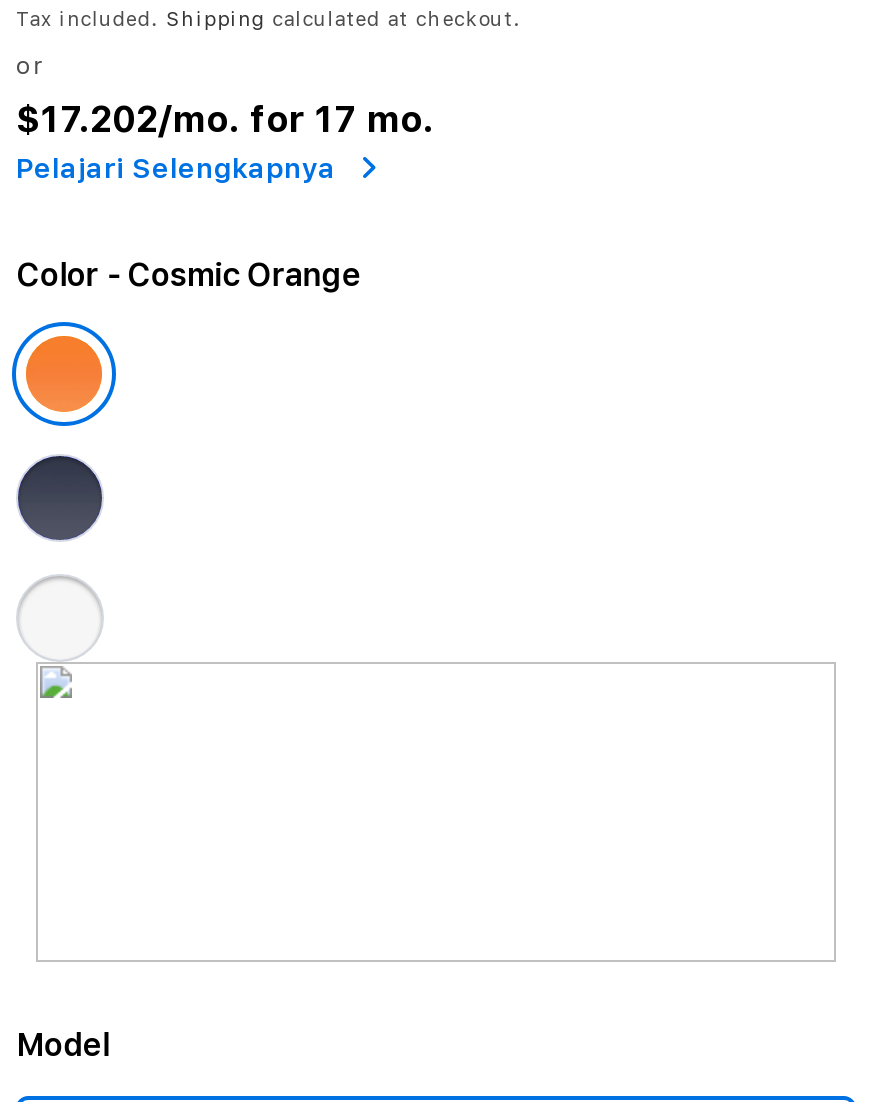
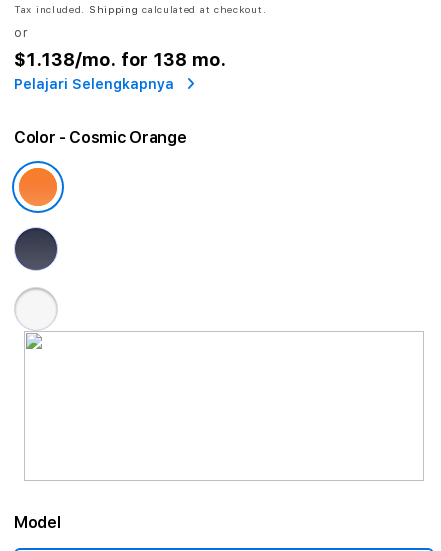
[16,98,434,140] $17.202/mo. for 17 mo. -> [14,49,226,70] $1.138/mo. for 138 mo.

